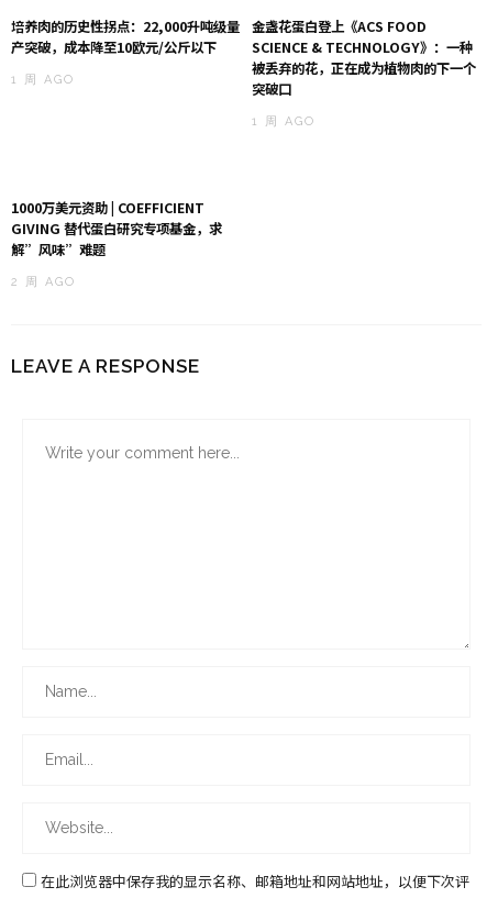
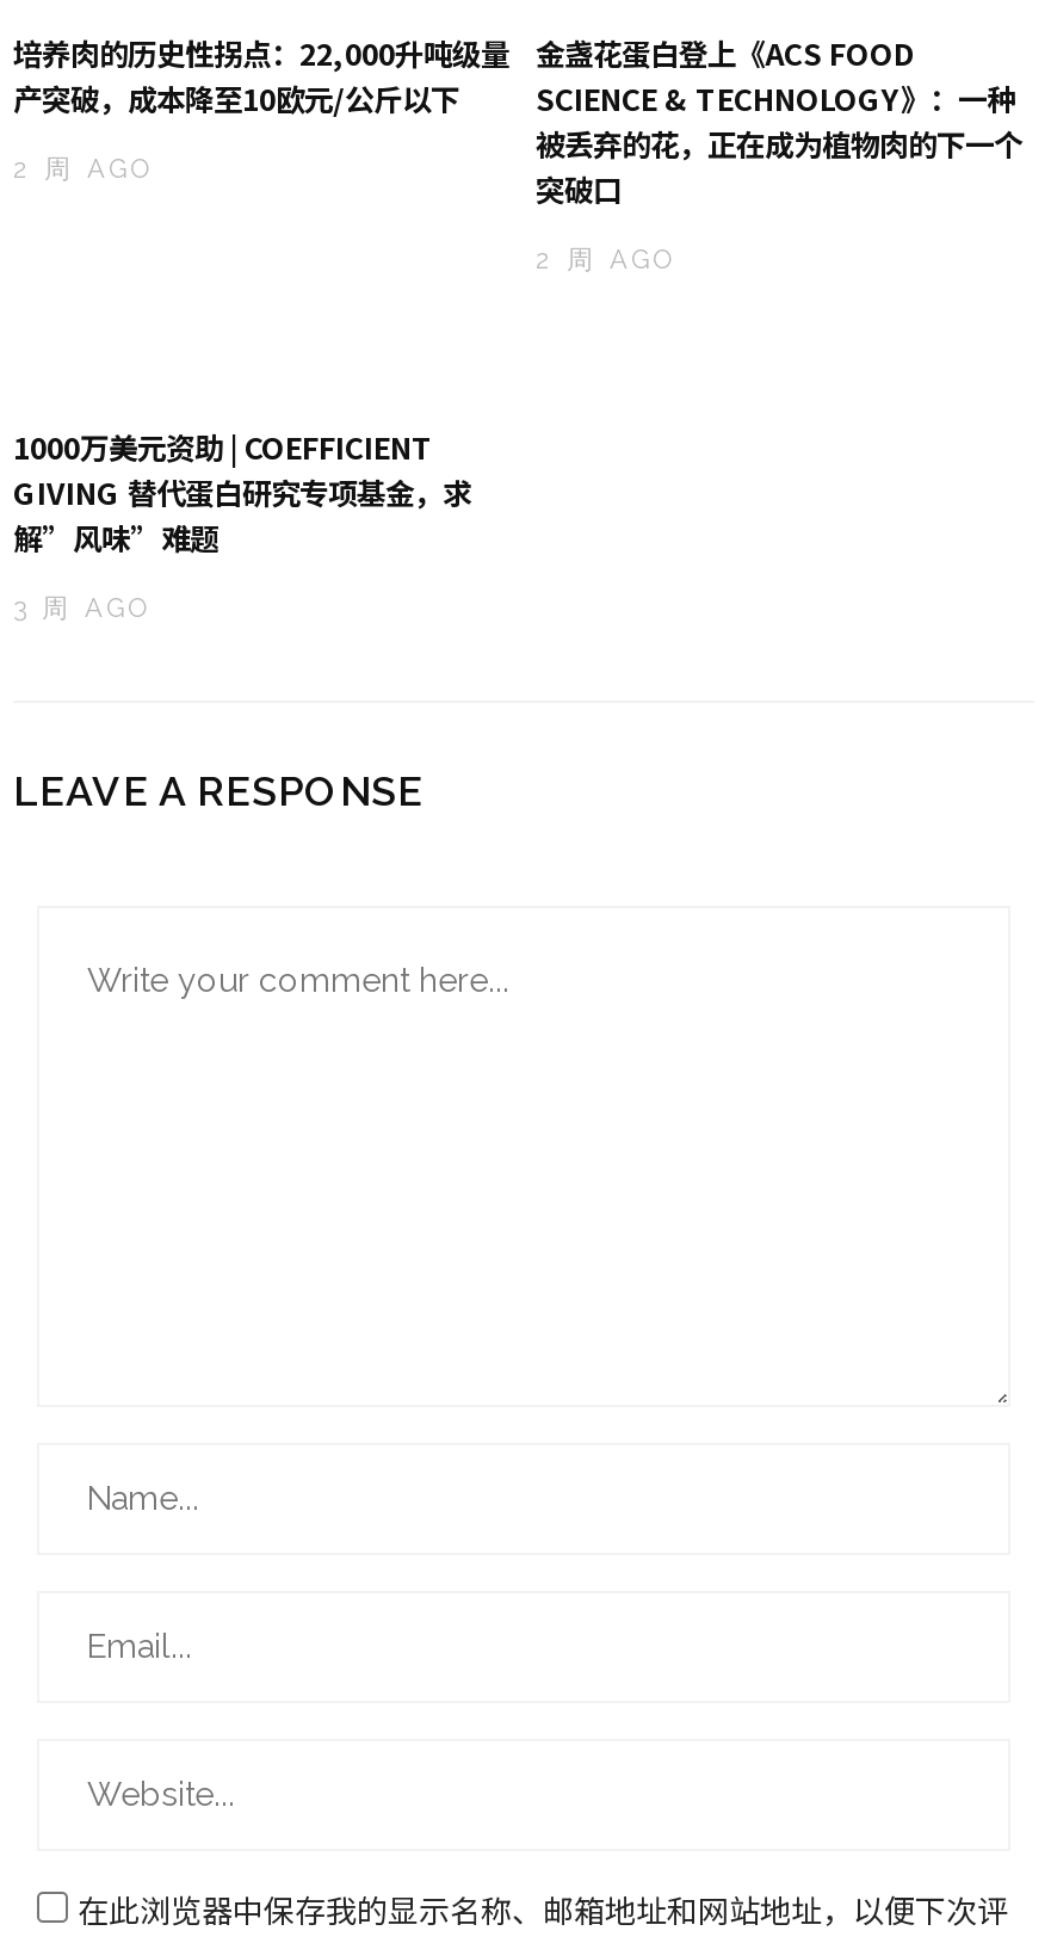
[11,72,75,87] 1 周 AGO -> [13,153,154,185] 2 周 AGO
[252,114,316,128] 1 周 AGO -> [536,244,676,275] 2 周 AGO
[11,275,76,289] 2 周 AGO -> [13,593,152,624] 3 周 AGO

